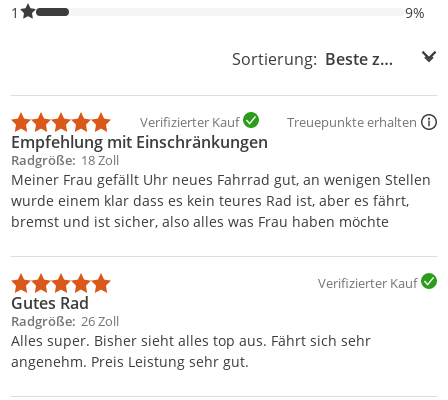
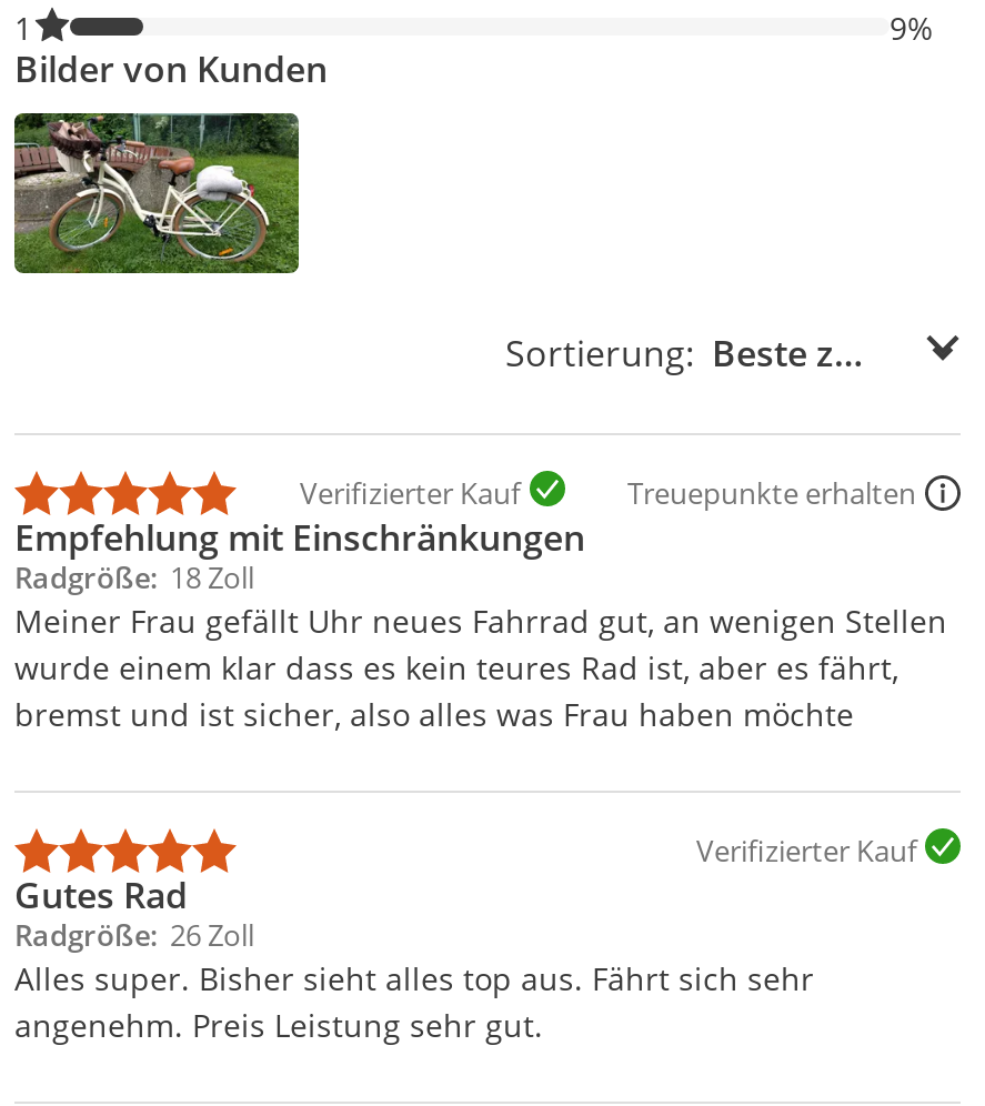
none -> [12,111,301,275] [image]
none -> [14,44,328,93] Bilder von Kunden

